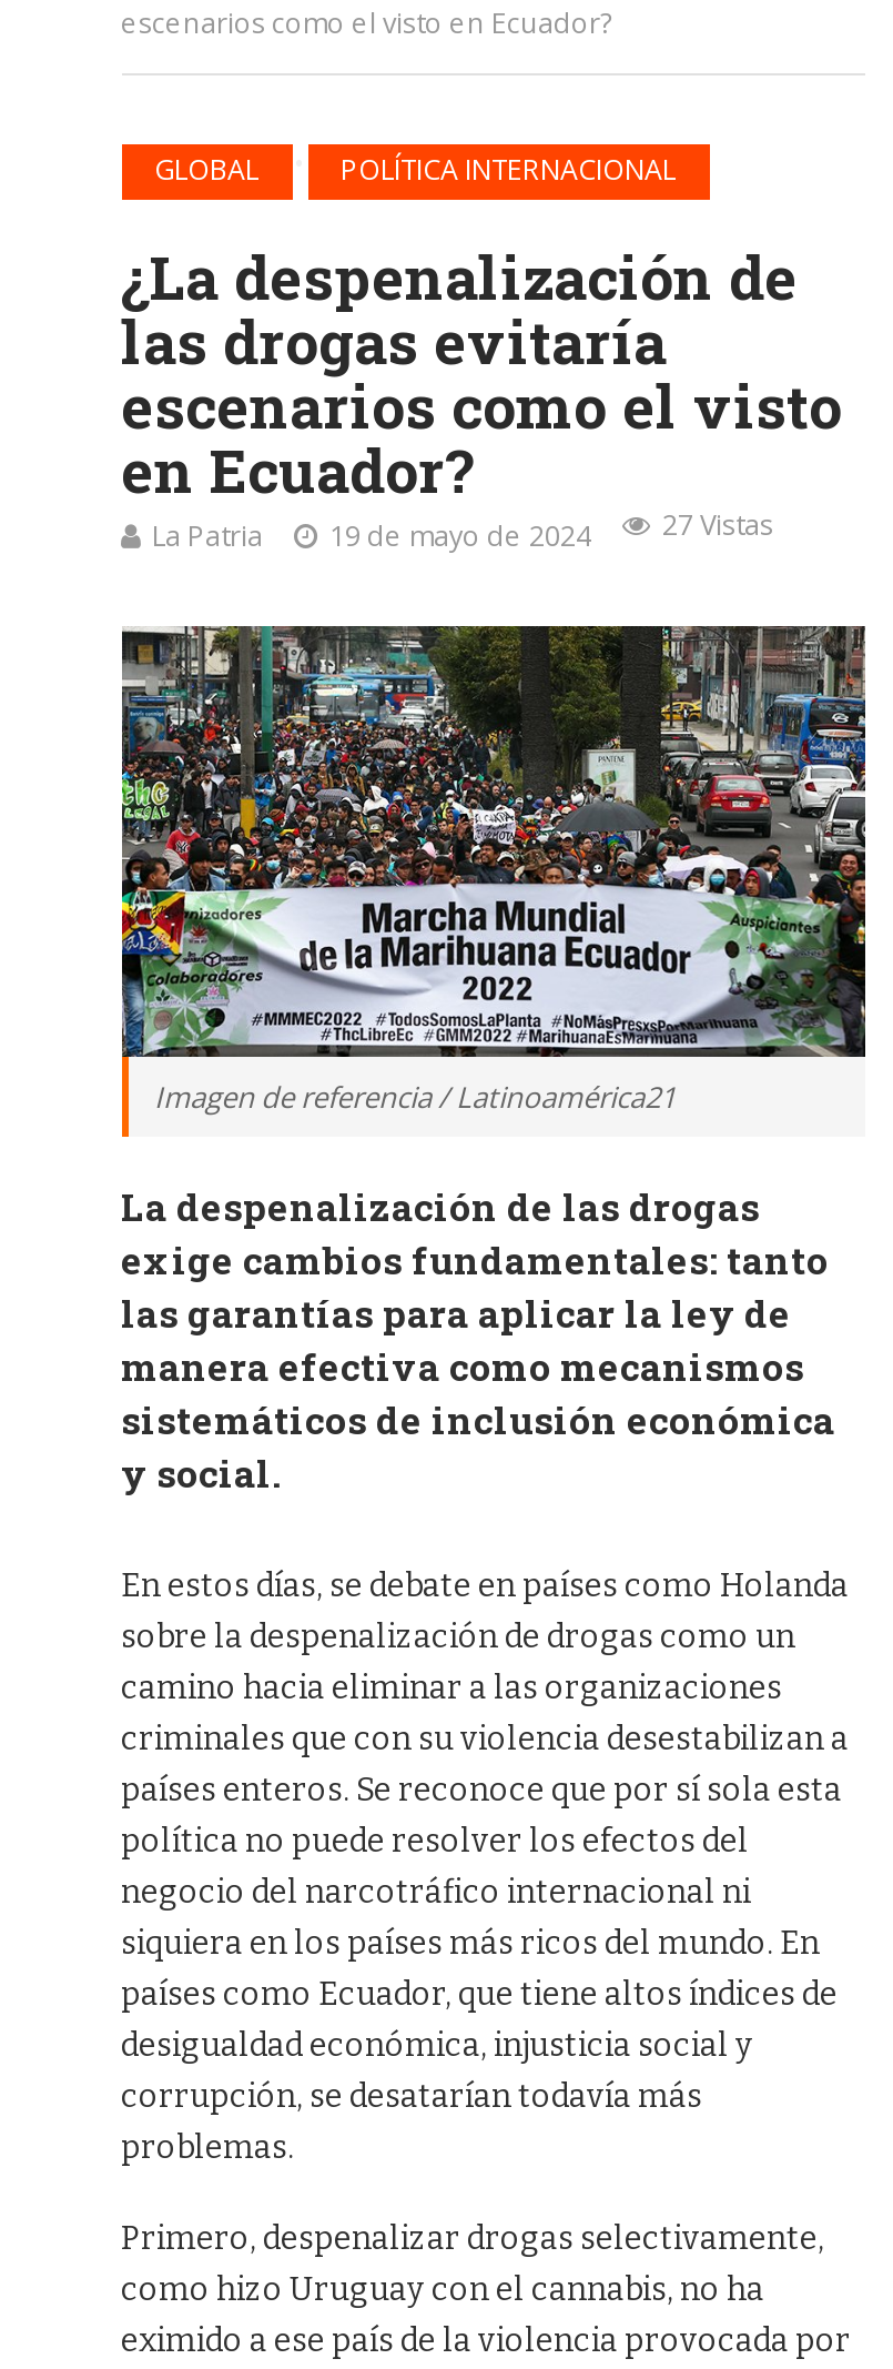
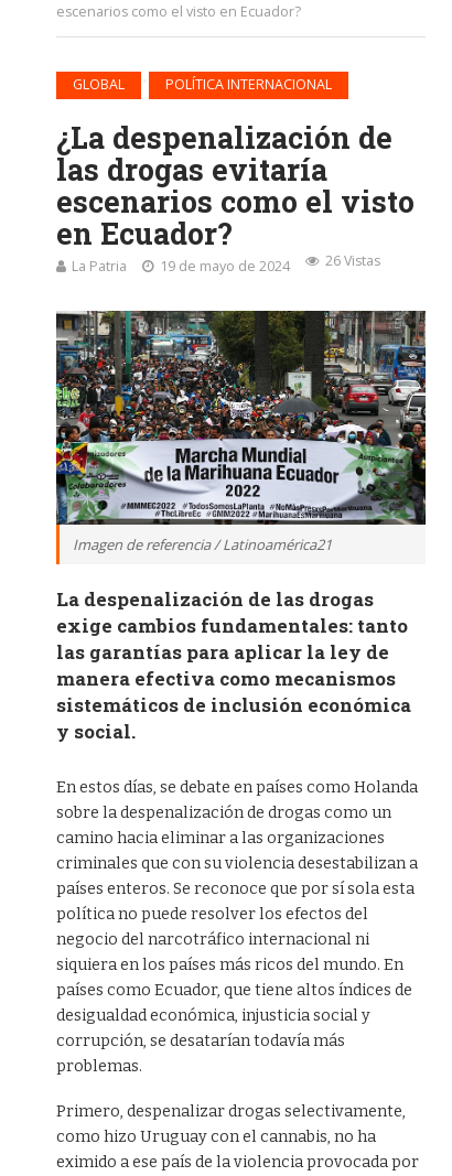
[152,506,773,555] La Patria 19 de mayo de 2024 27 Vistas -> [71,251,380,276] La Patria 19 de mayo de 2024 26 Vistas

